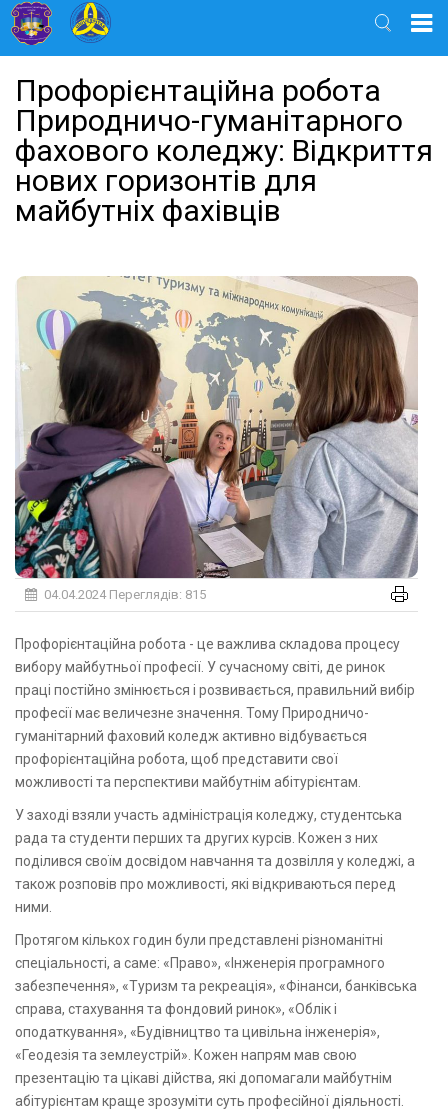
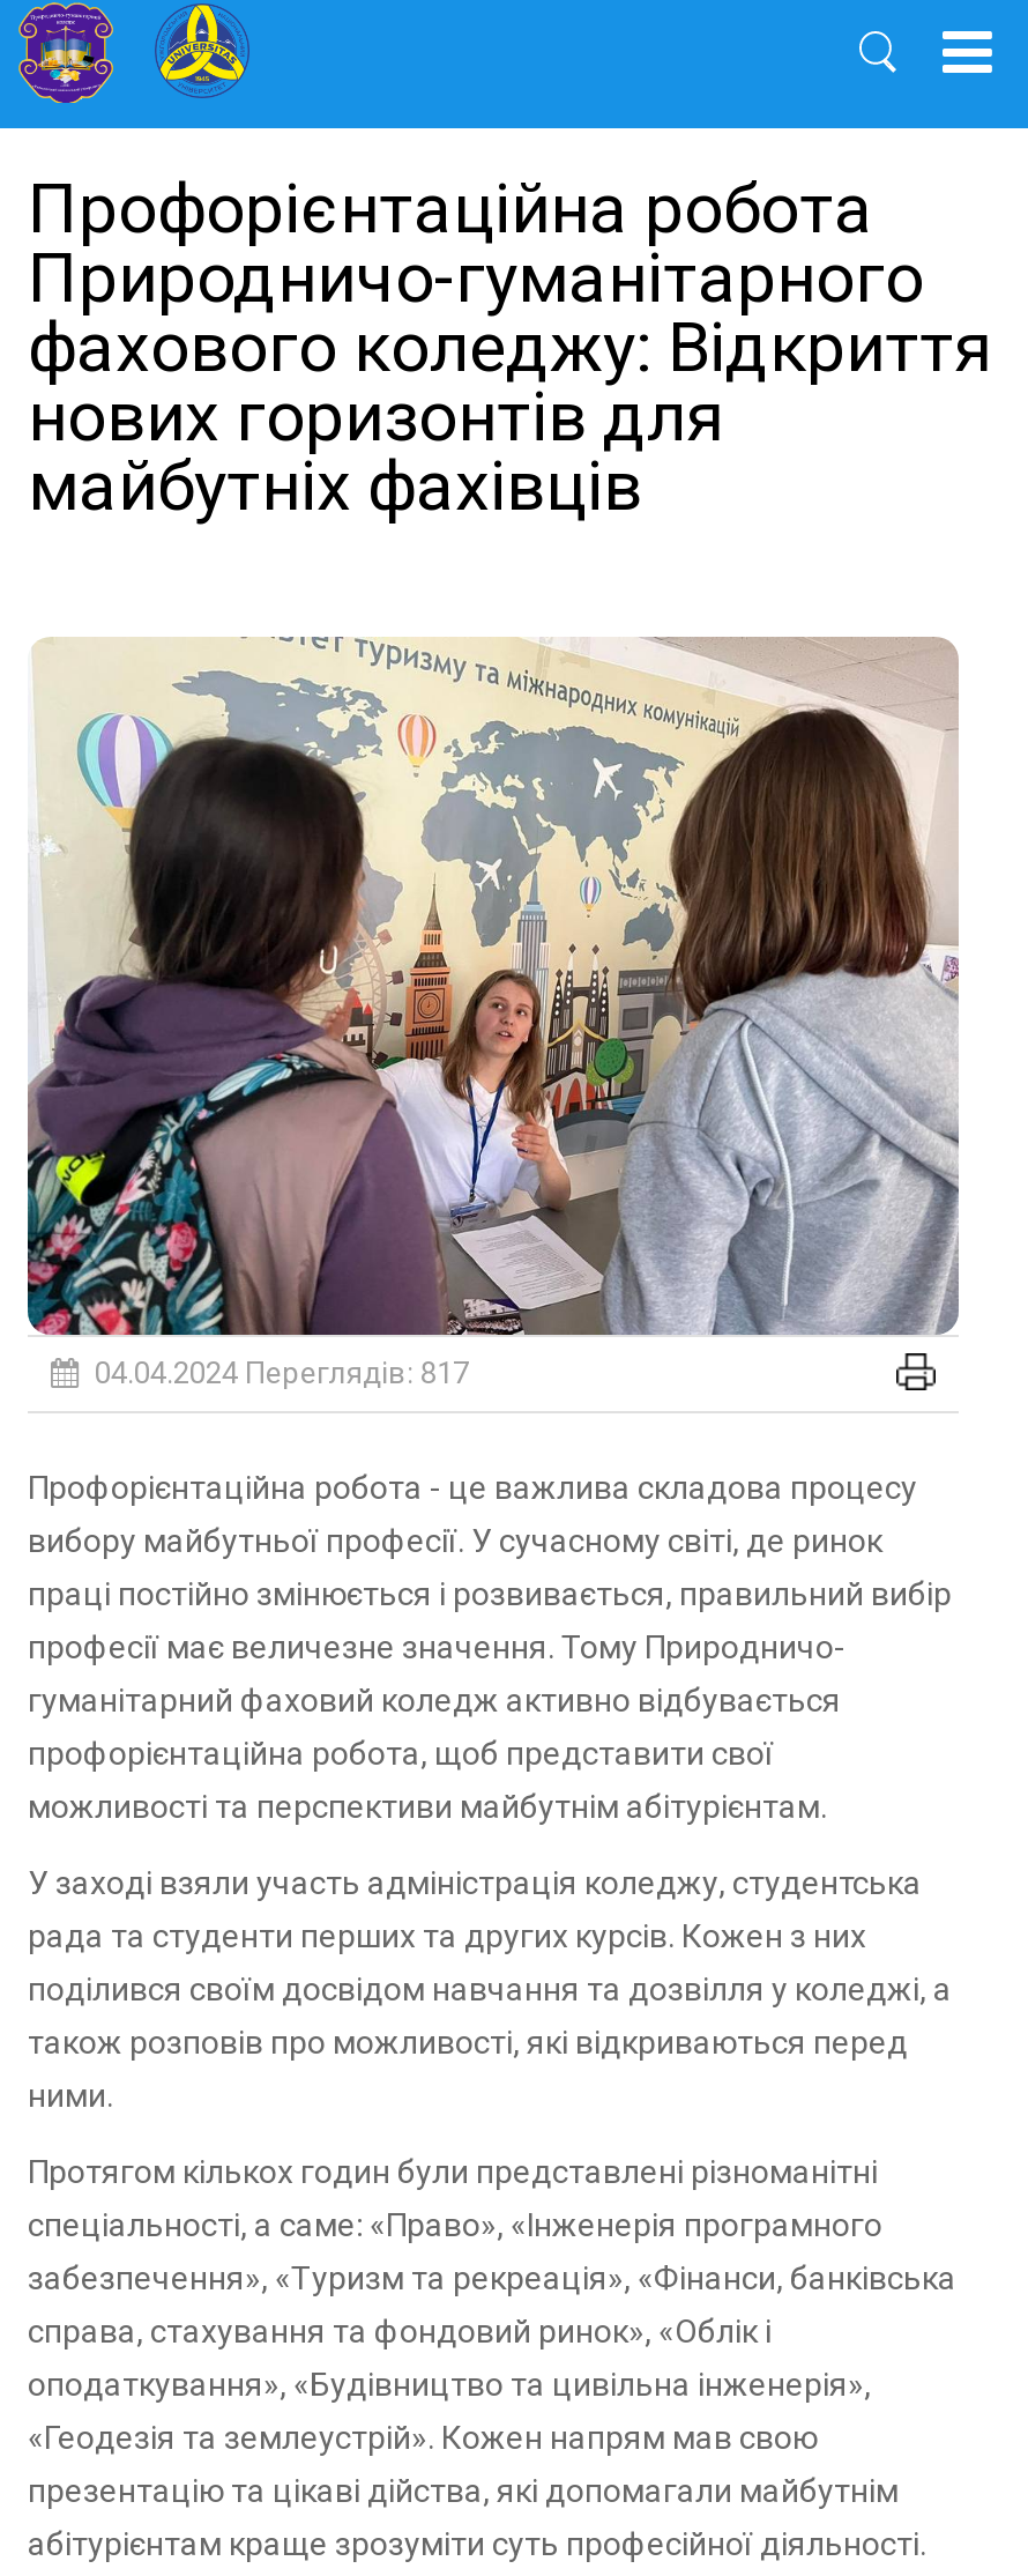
[44,587,206,602] 04.04.2024 Переглядів: 815 -> [95,1356,469,1391] 04.04.2024 Переглядів: 817

